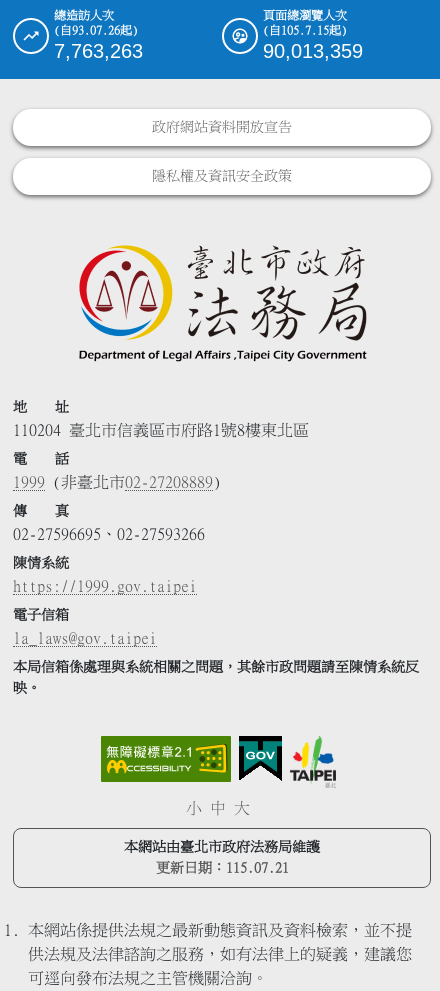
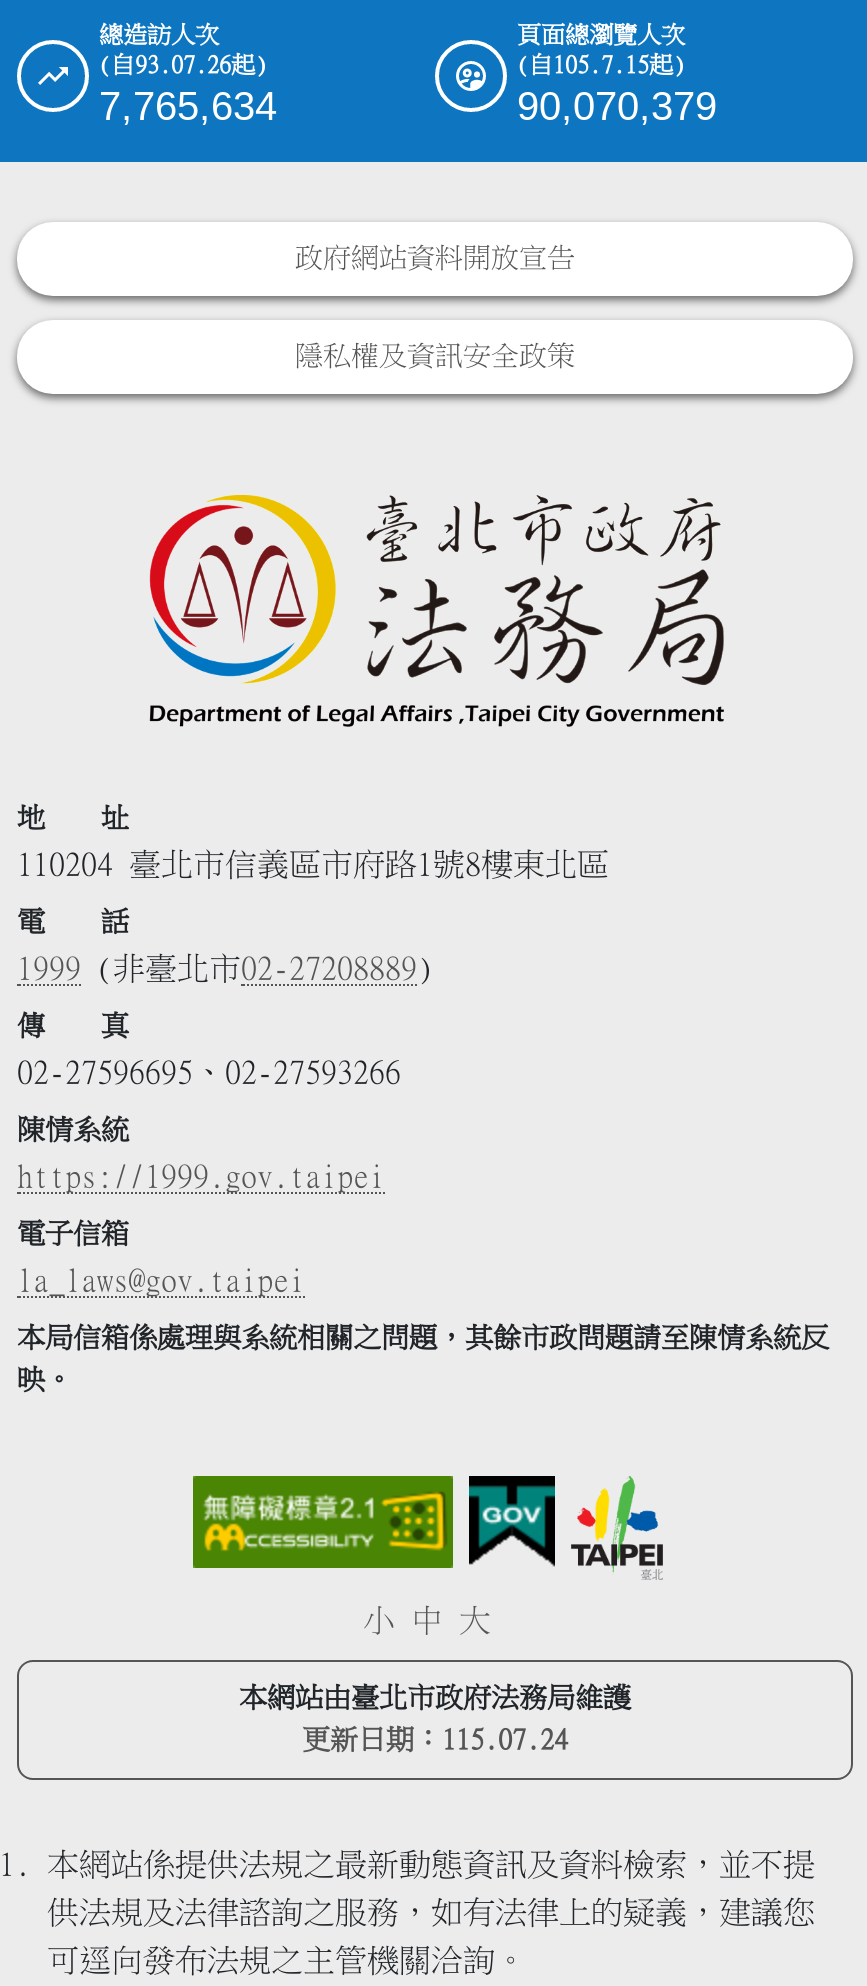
[54,40,143,62] 7,763,263 -> [99,84,277,128] 7,765,634
[263,40,363,62] 90,013,359 -> [517,84,717,128] 90,070,379
[155,861,288,875] 更新日期：115.07.21 -> [302,1726,568,1754] 更新日期：115.07.24

